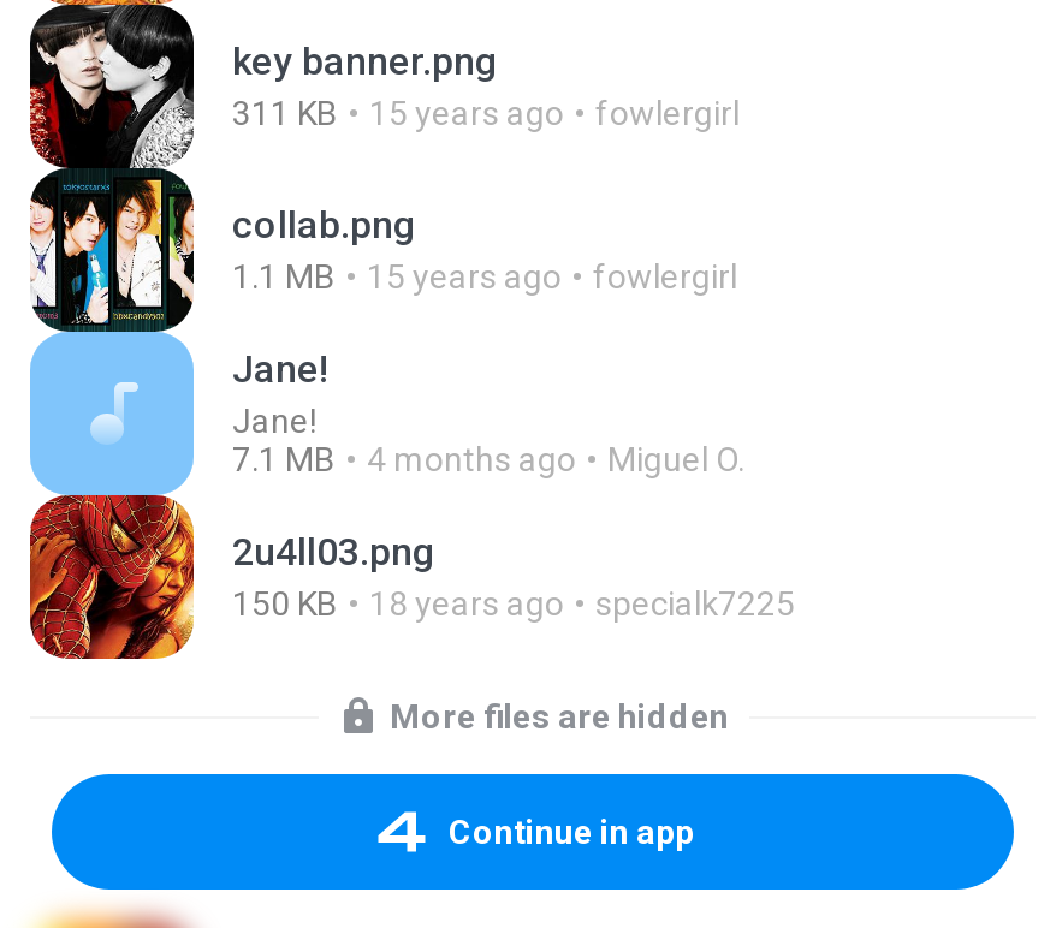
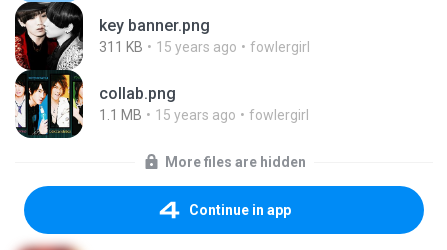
[28,329,795,661] [image] | Jane! | Jane! | 7.1 MB | 4 months ago | Miguel O. | 2u4ll03.png | 150 KB | 18 years ago | specialk7225 -> none

